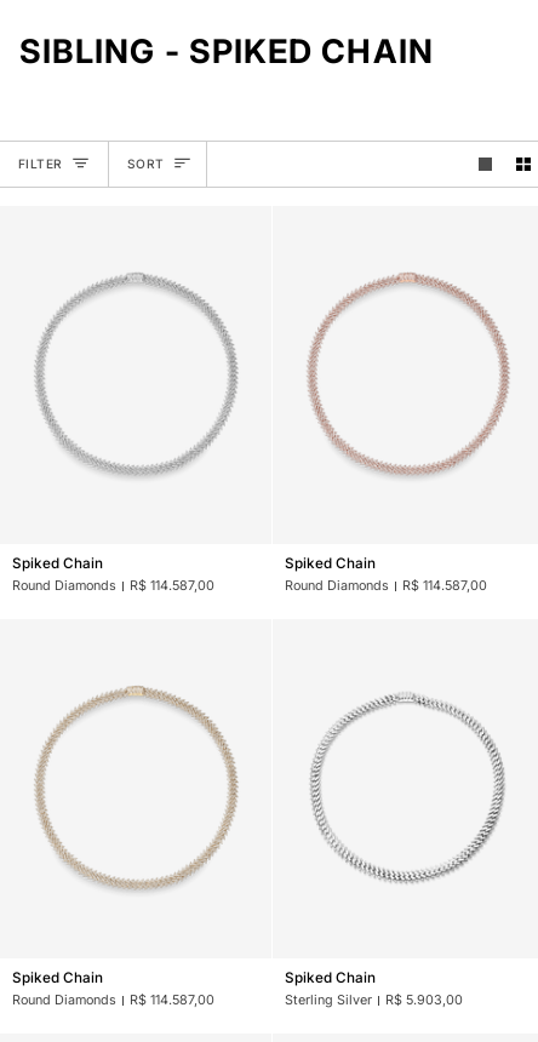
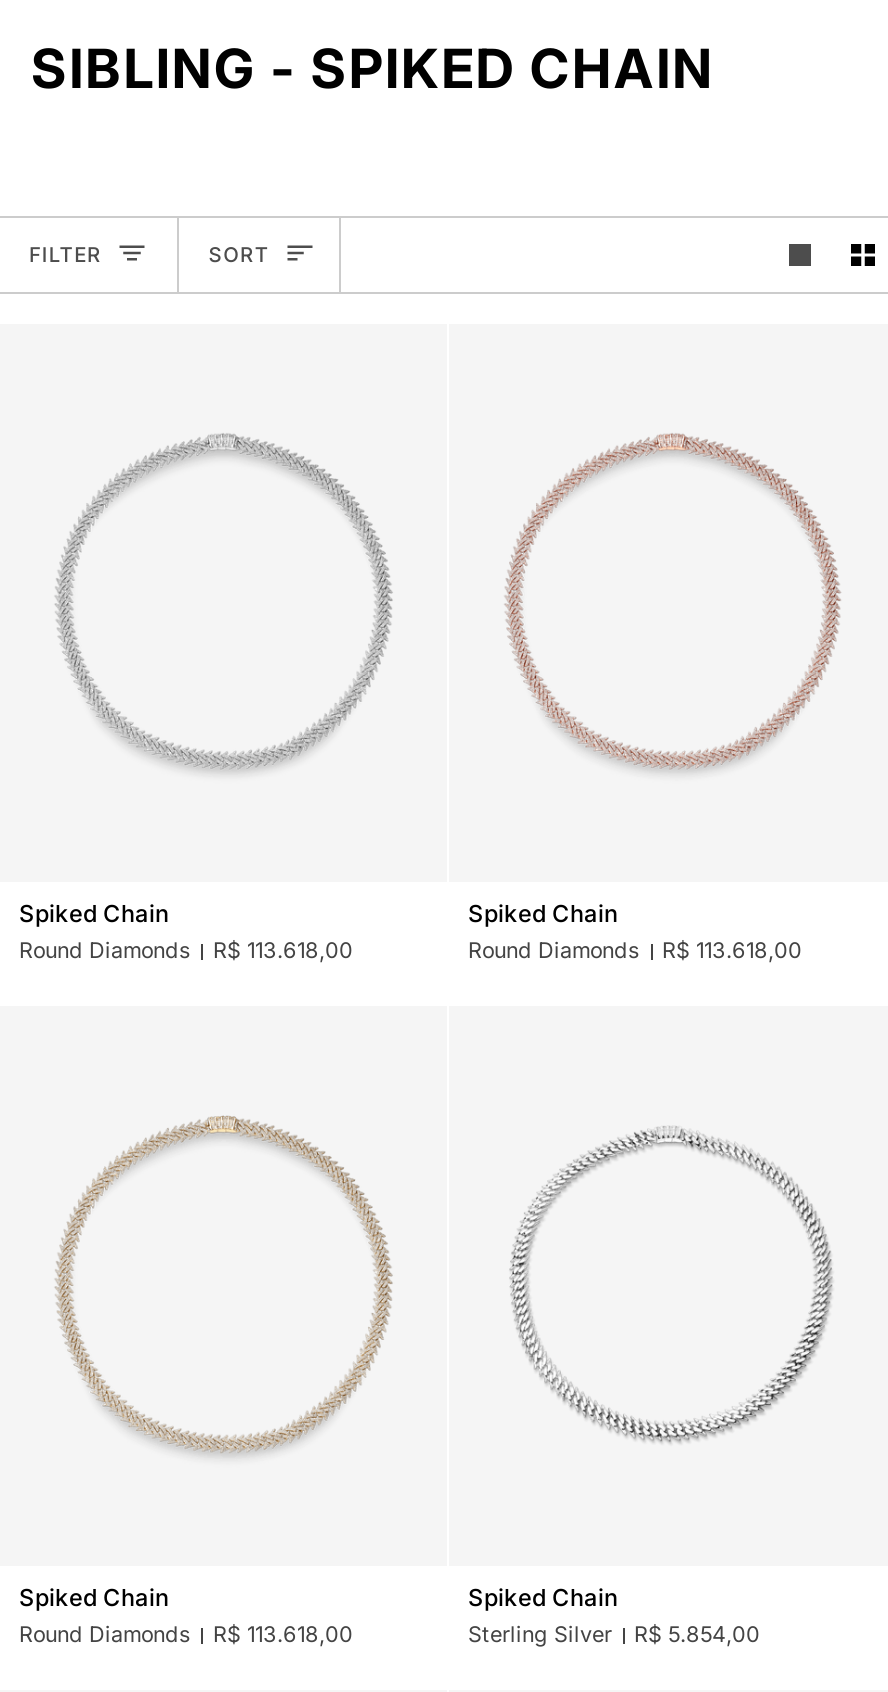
[130,578,214,594] R$ 114.587,00 -> [213,938,353,964] R$ 113.618,00
[402,578,487,594] R$ 114.587,00 -> [662,938,802,964] R$ 113.618,00
[130,992,214,1007] R$ 114.587,00 -> [213,1621,353,1647] R$ 113.618,00
[385,992,462,1007] R$ 5.903,00 -> [634,1621,760,1647] R$ 5.854,00

